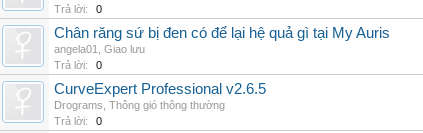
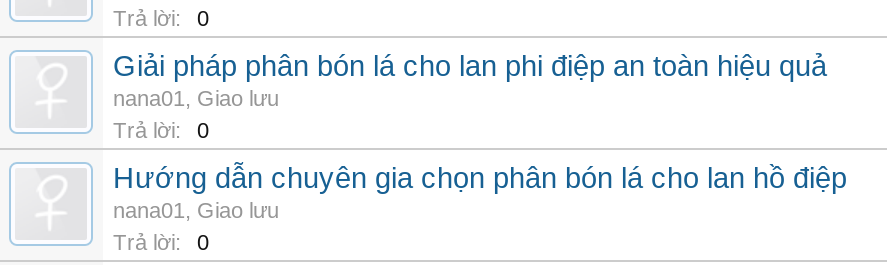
[54,25,390,55] Chân răng sứ bị đen có để lại hệ quả gì tại My Auris | angela01, Giao lưu -> [113,50,827,110] Giải pháp phân bón lá cho lan phi điệp an toàn hiệu quả | nana01, Giao lưu
[54,81,266,111] CurveExpert Professional v2.6.5 | Drograms, Thông gió thông thường -> [113,162,847,222] Hướng dẫn chuyên gia chọn phân bón lá cho lan hồ điệp | nana01, Giao lưu

